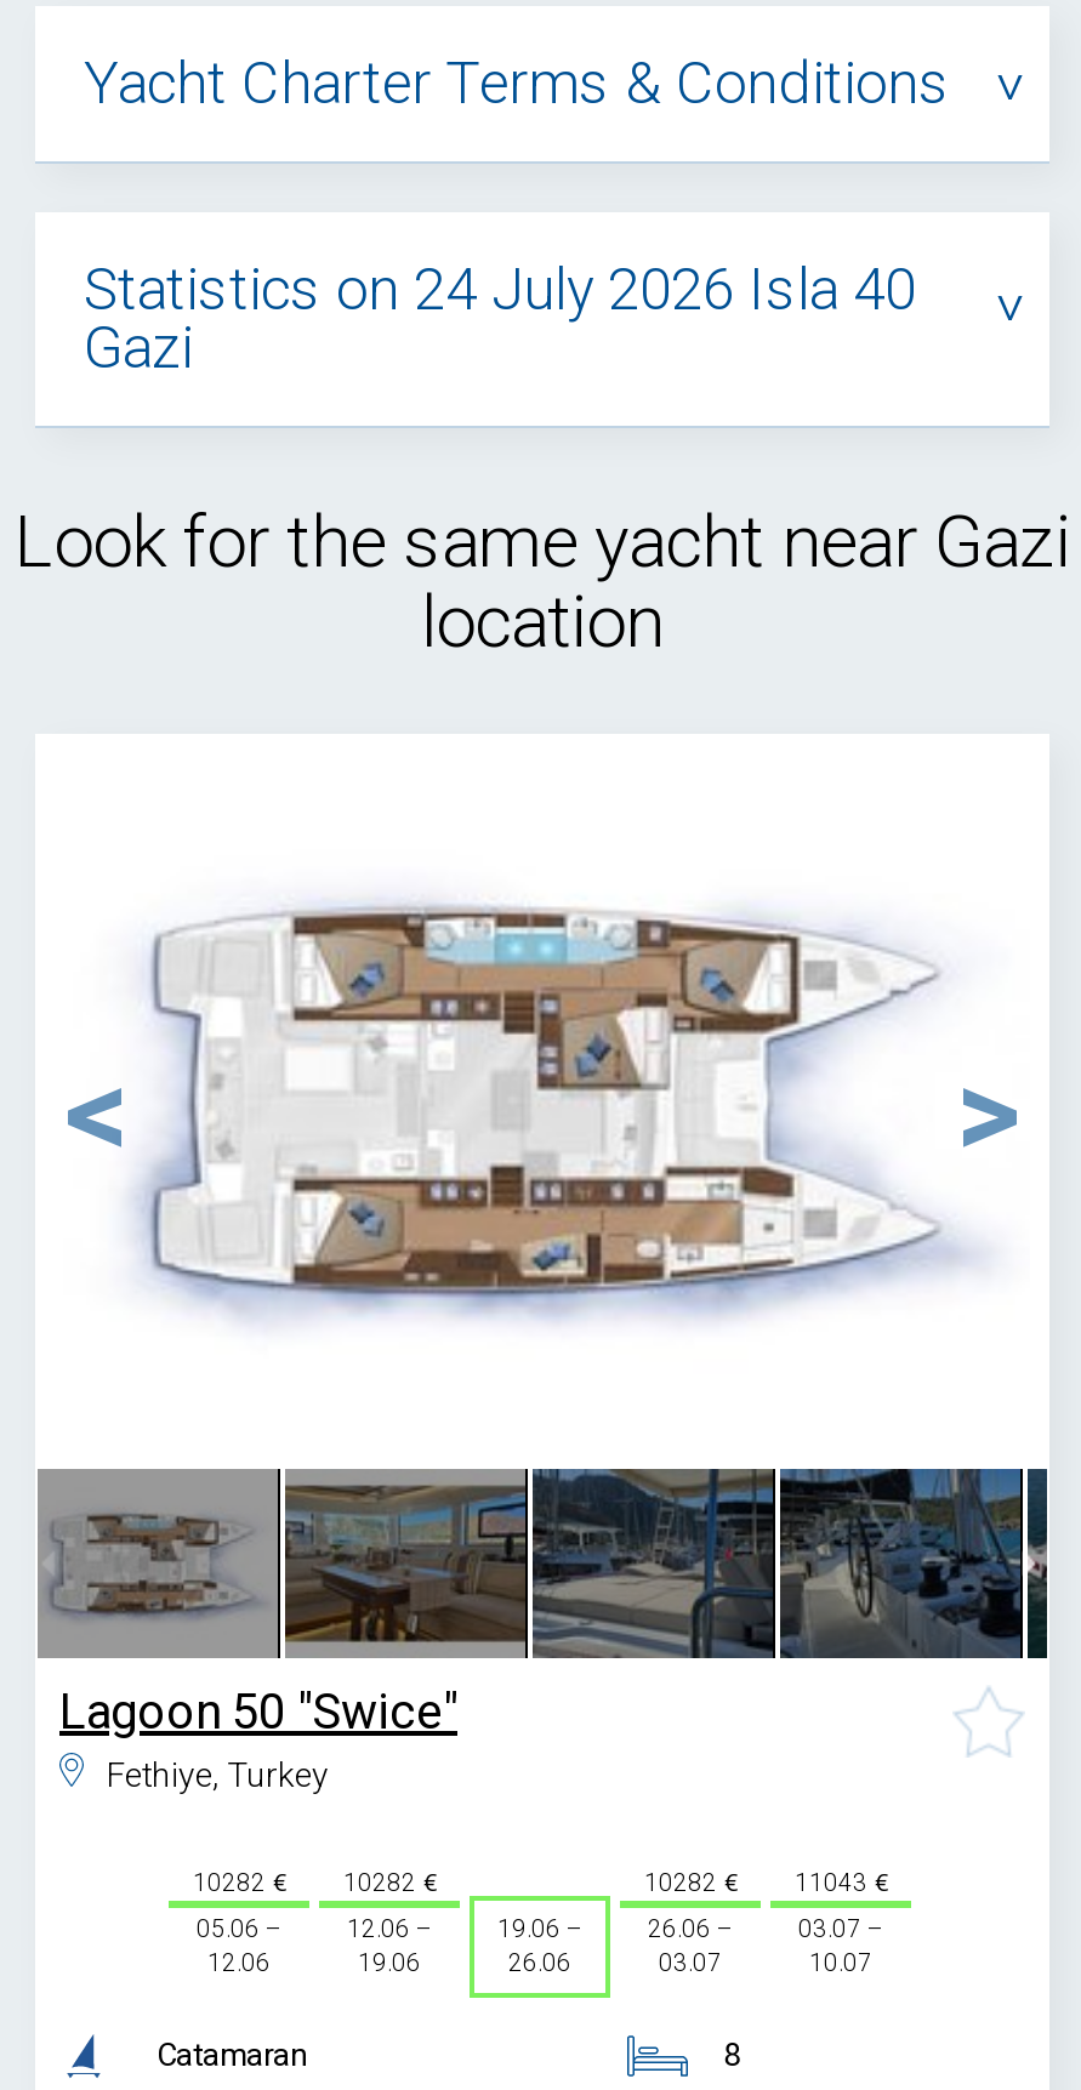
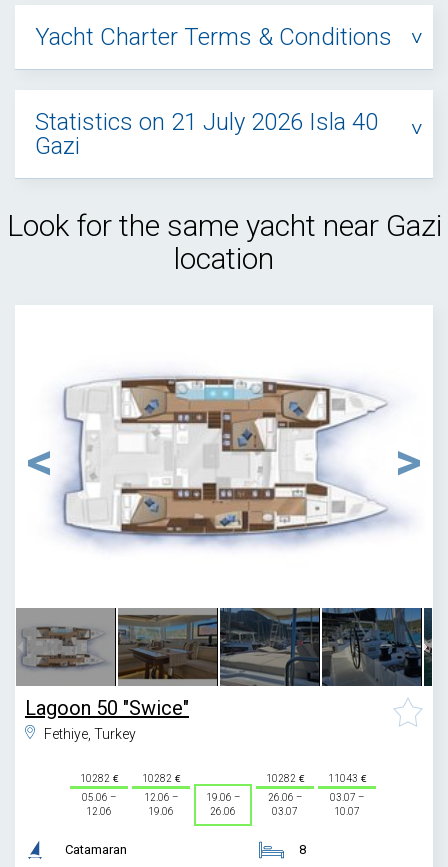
[84,256,916,324] Statistics on 24 July 2026 Isla 40 -> [35,108,378,136] Statistics on 21 July 2026 Isla 40

